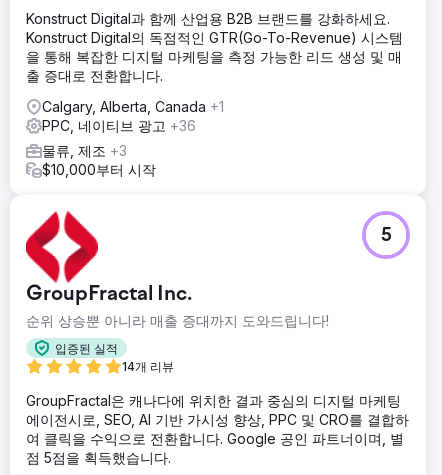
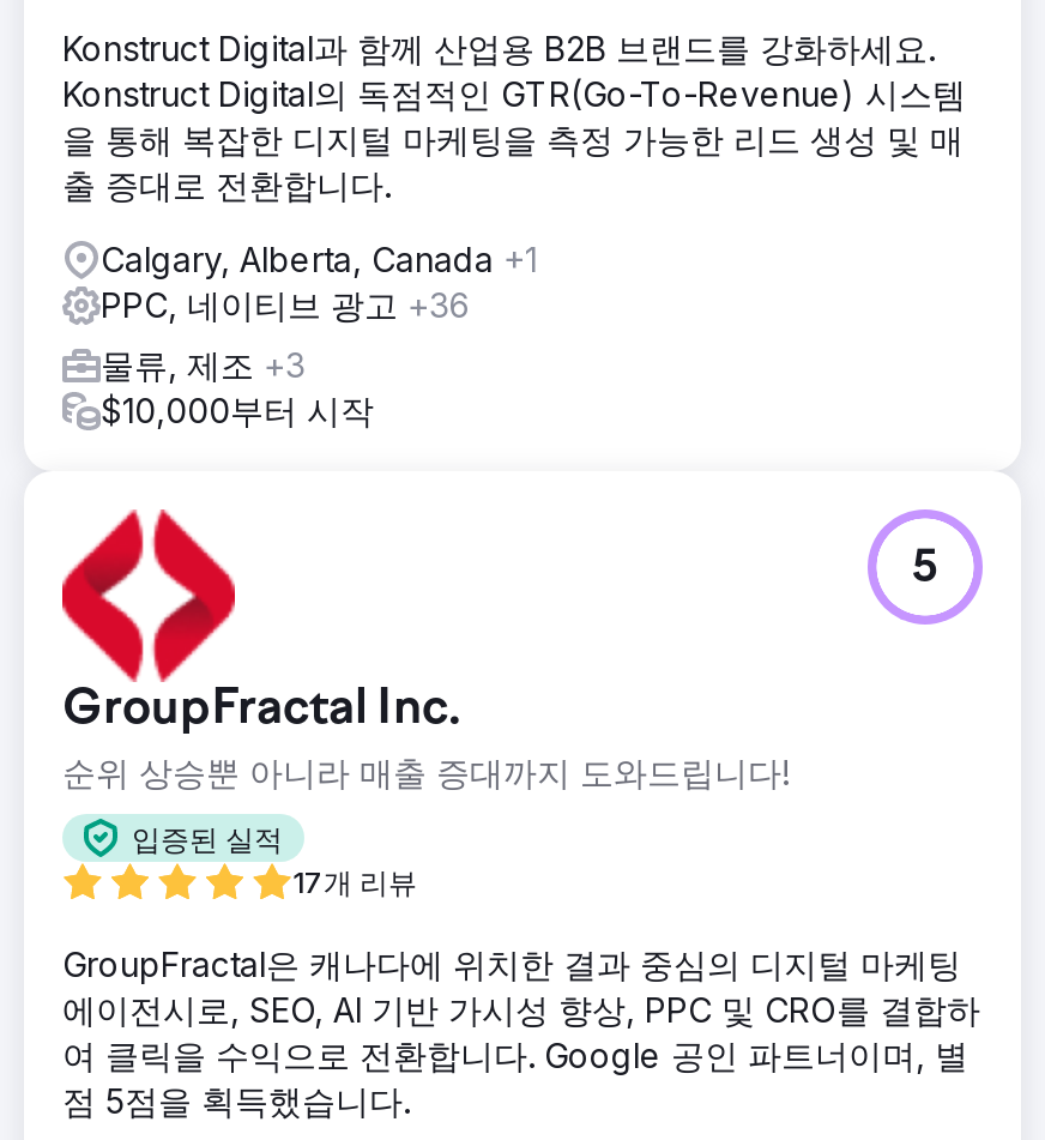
[122,359,174,374] 14개 리뷰 -> [292,864,417,900] 17개 리뷰

